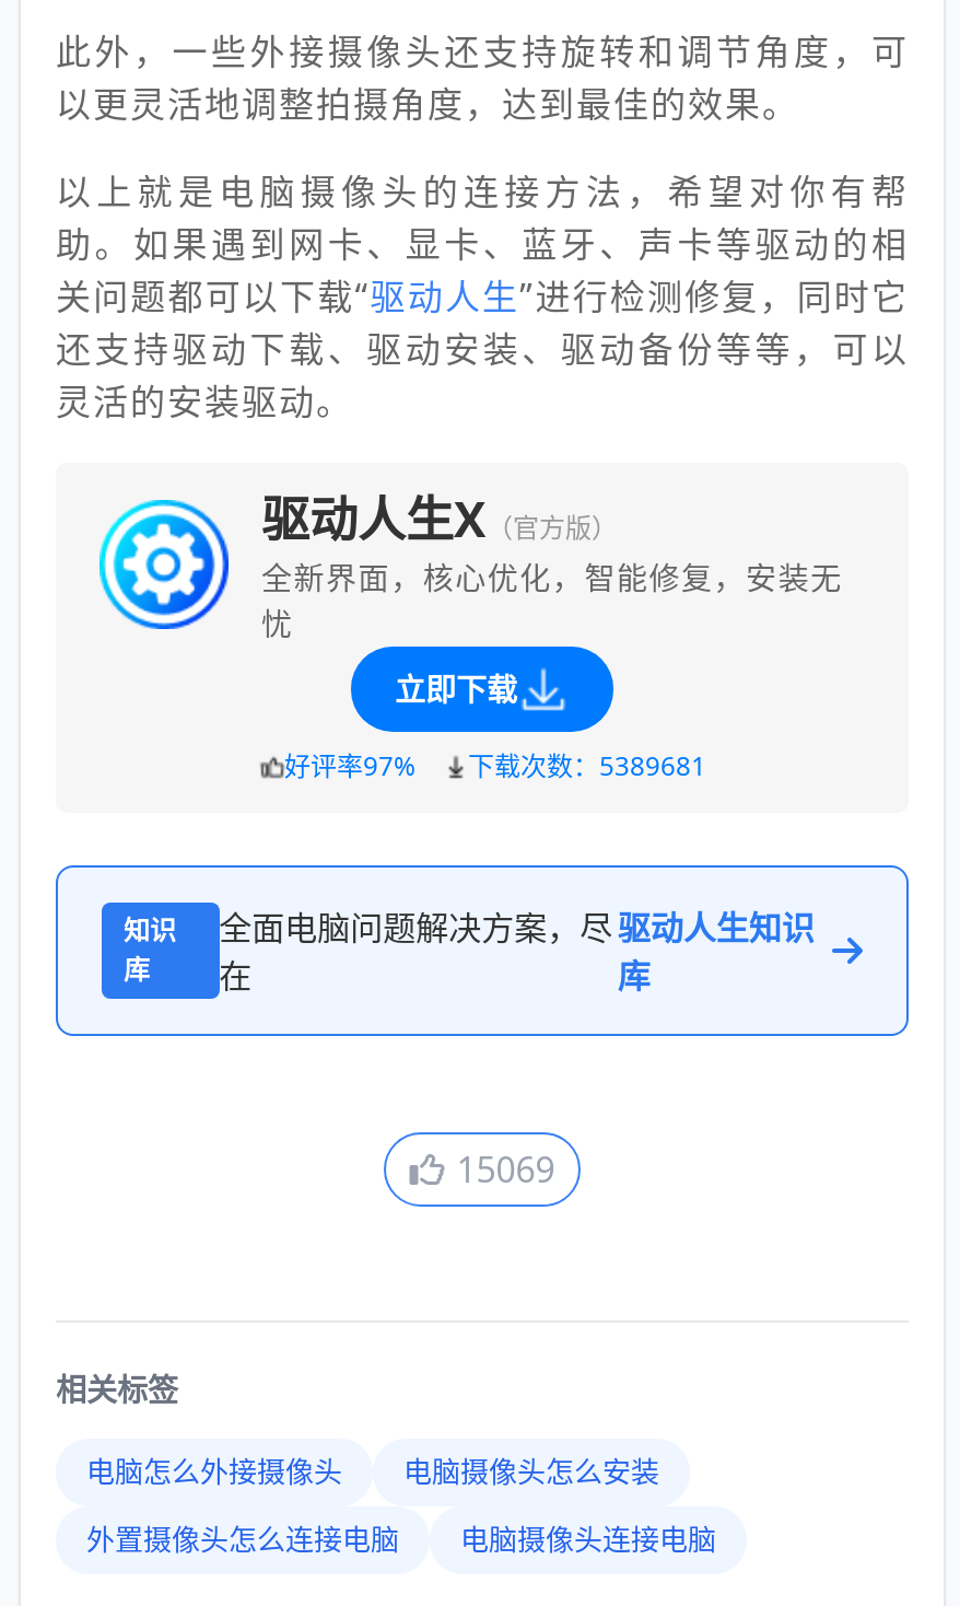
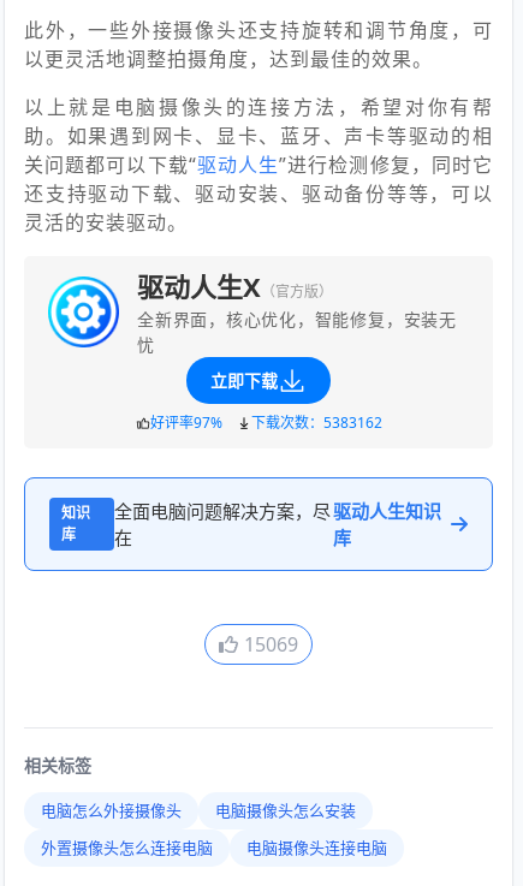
[284,747,706,784] 好评率97% 下载次数：5389681 -> [150,412,382,433] 好评率97% 下载次数：5383162

